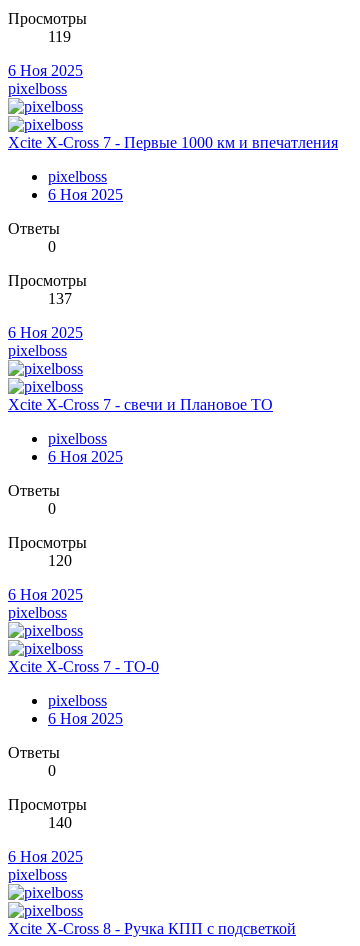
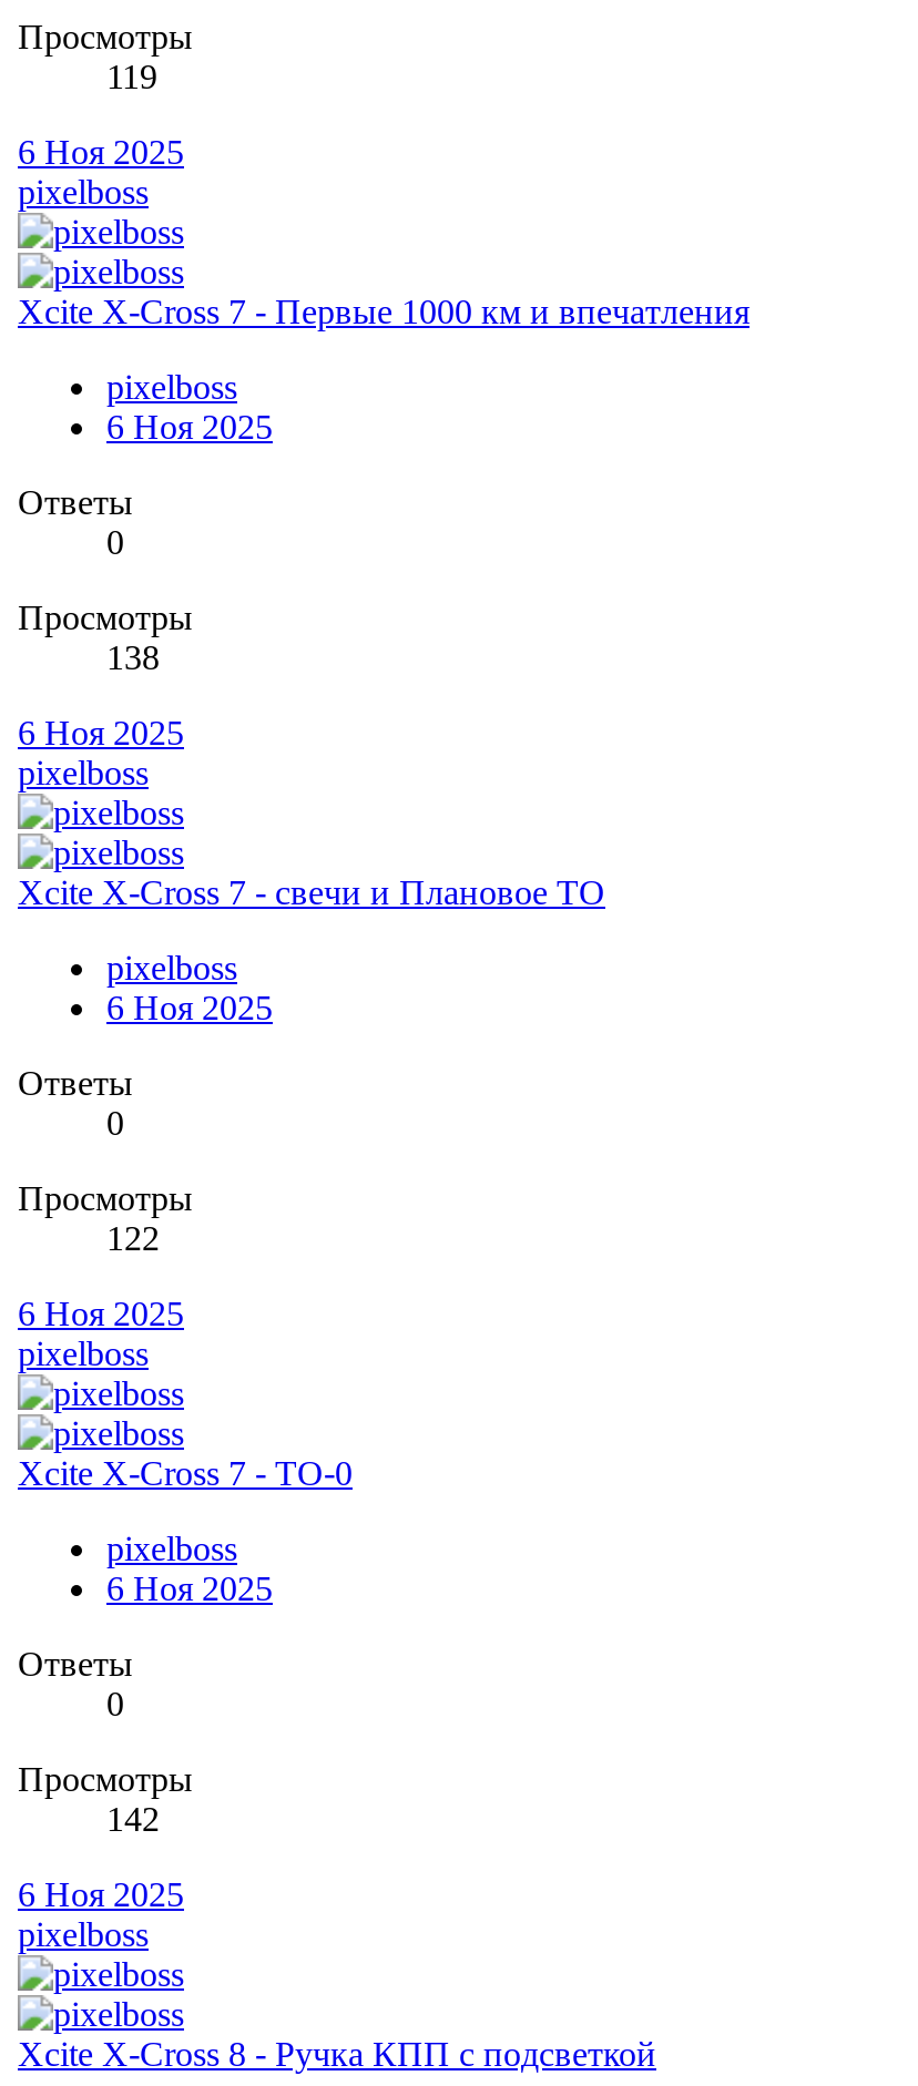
[48,290,72,307] 137 -> [106,638,160,676] 138
[48,552,72,569] 120 -> [106,1219,160,1257] 122
[48,814,72,831] 140 -> [106,1800,160,1837] 142

